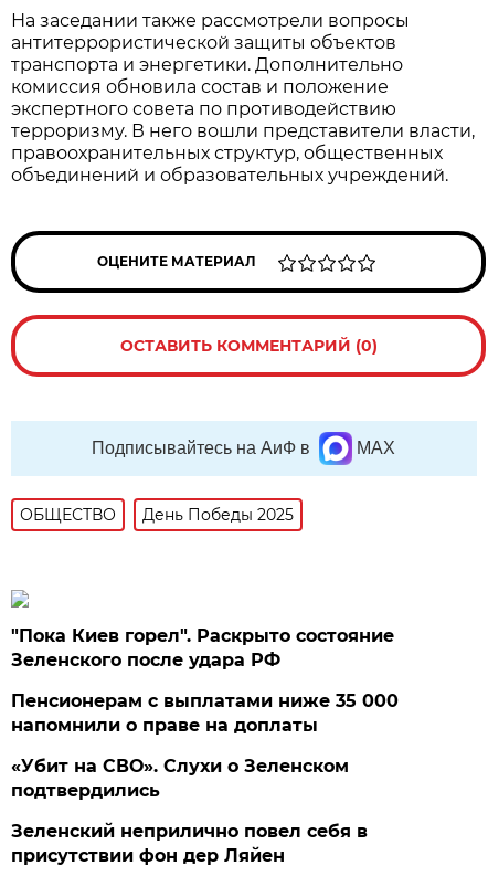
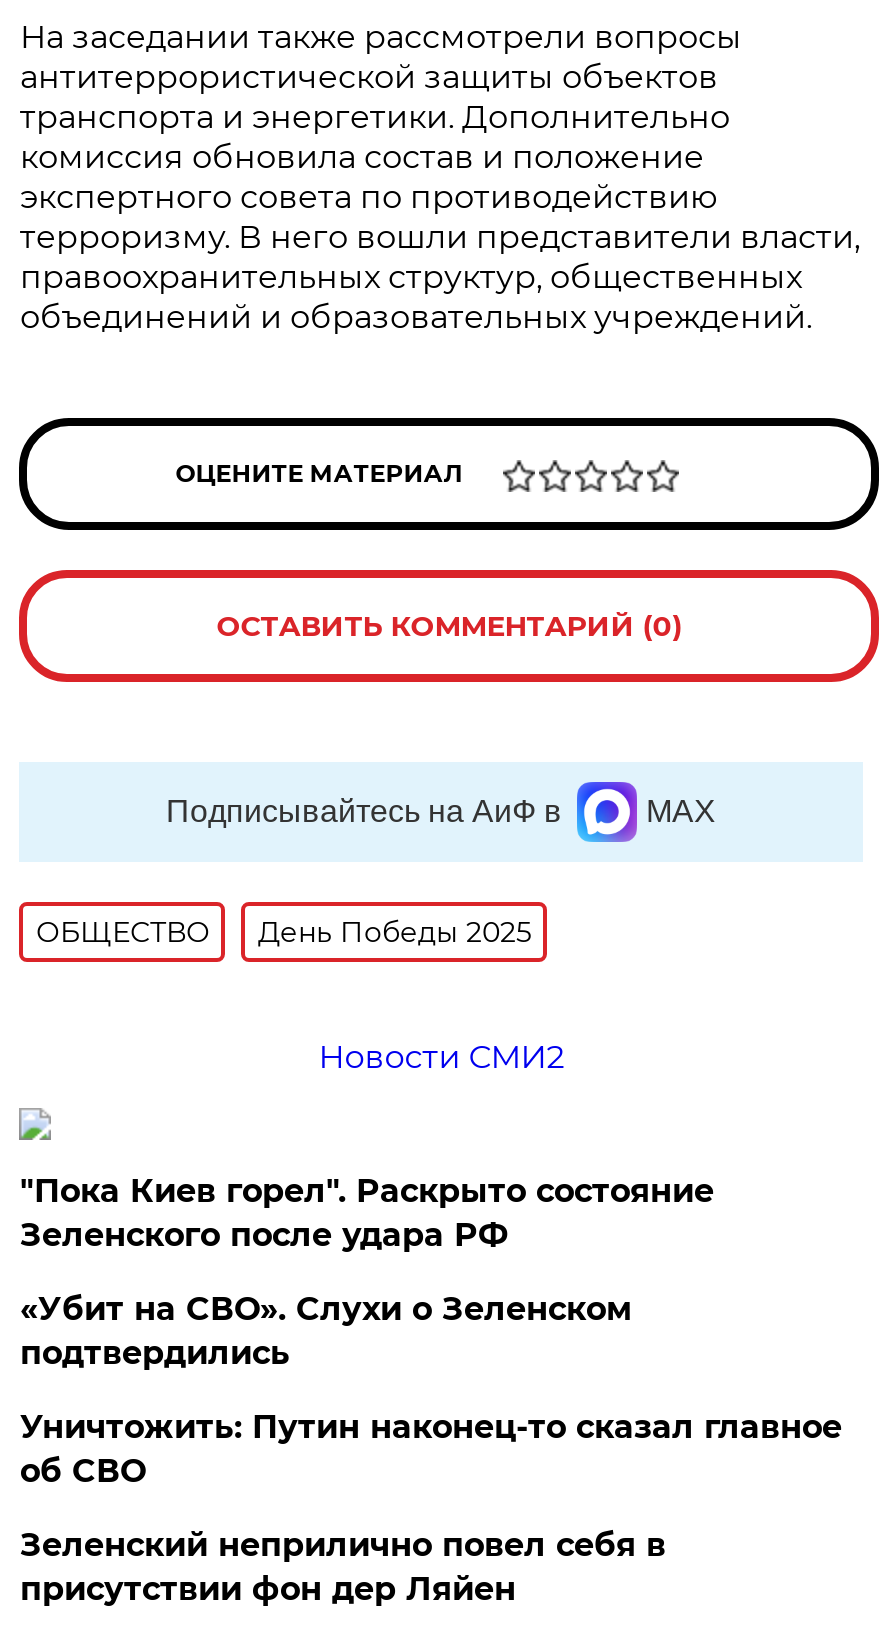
none -> [318,1038,564,1076] Новости СМИ2
[11,690,399,736] Пенсионерам с выплатами ниже 35 000 | напомнили о праве на доплаты -> none
moved [11,756,349,801] -> [20,1290,632,1372]: «Убит на СВО». Слухи о Зеленском | подтвердились
none -> [20,1408,842,1490] Уничтожить: Путин наконец-то сказал главное | об СВО

